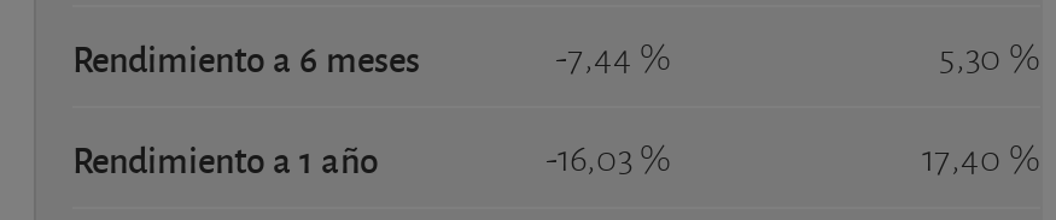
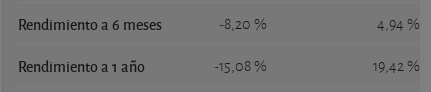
[555,33,671,81] -7,44 % -> [219,14,267,34] -8,20 %
[939,33,1040,81] 5,30 % -> [377,14,420,34] 4,94 %
[545,134,671,182] -16,03 % -> [214,56,267,76] -15,08 %
[922,134,1040,182] 17,40 % -> [373,56,420,76] 19,42 %

